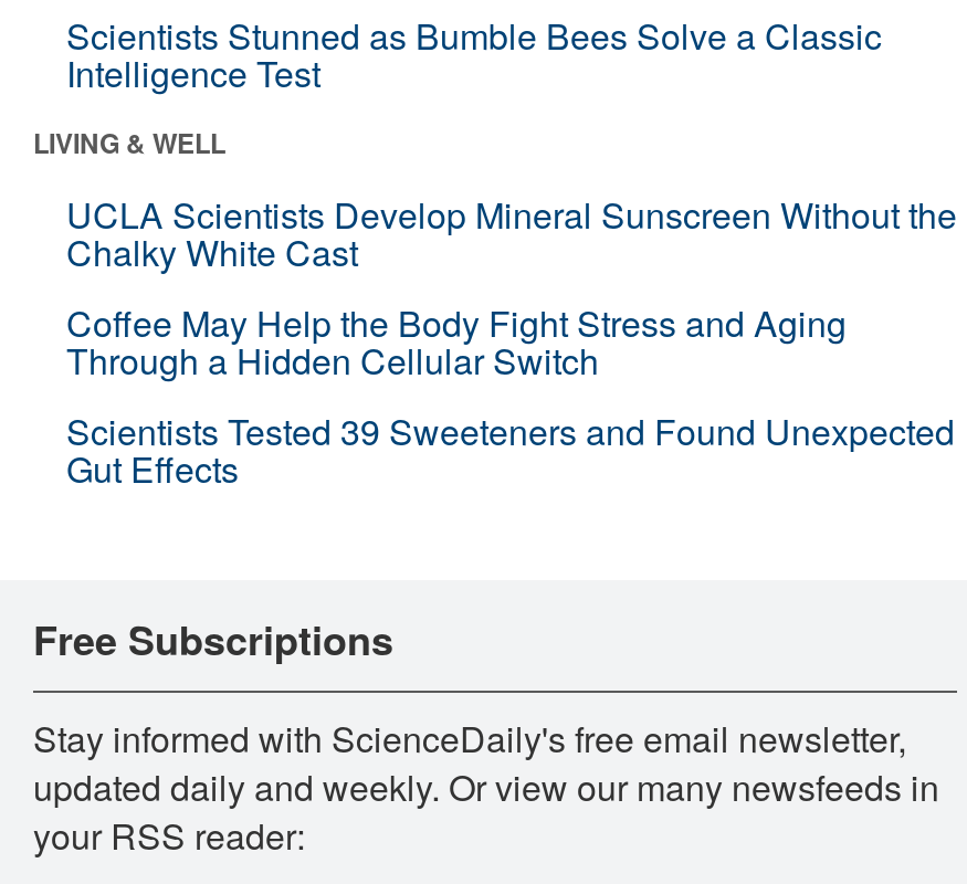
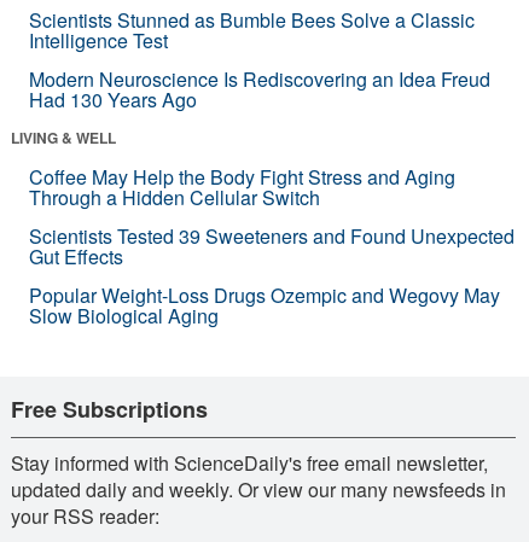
none -> [29,65,490,113] Modern Neuroscience Is Rediscovering an Idea Freud | Had 130 Years Ago
[66,189,957,277] UCLA Scientists Develop Mineral Sunscreen Without the | Chalky White Cast -> none
none -> [29,281,500,329] Popular Weight-Loss Drugs Ozempic and Wegovy May | Slow Biological Aging

